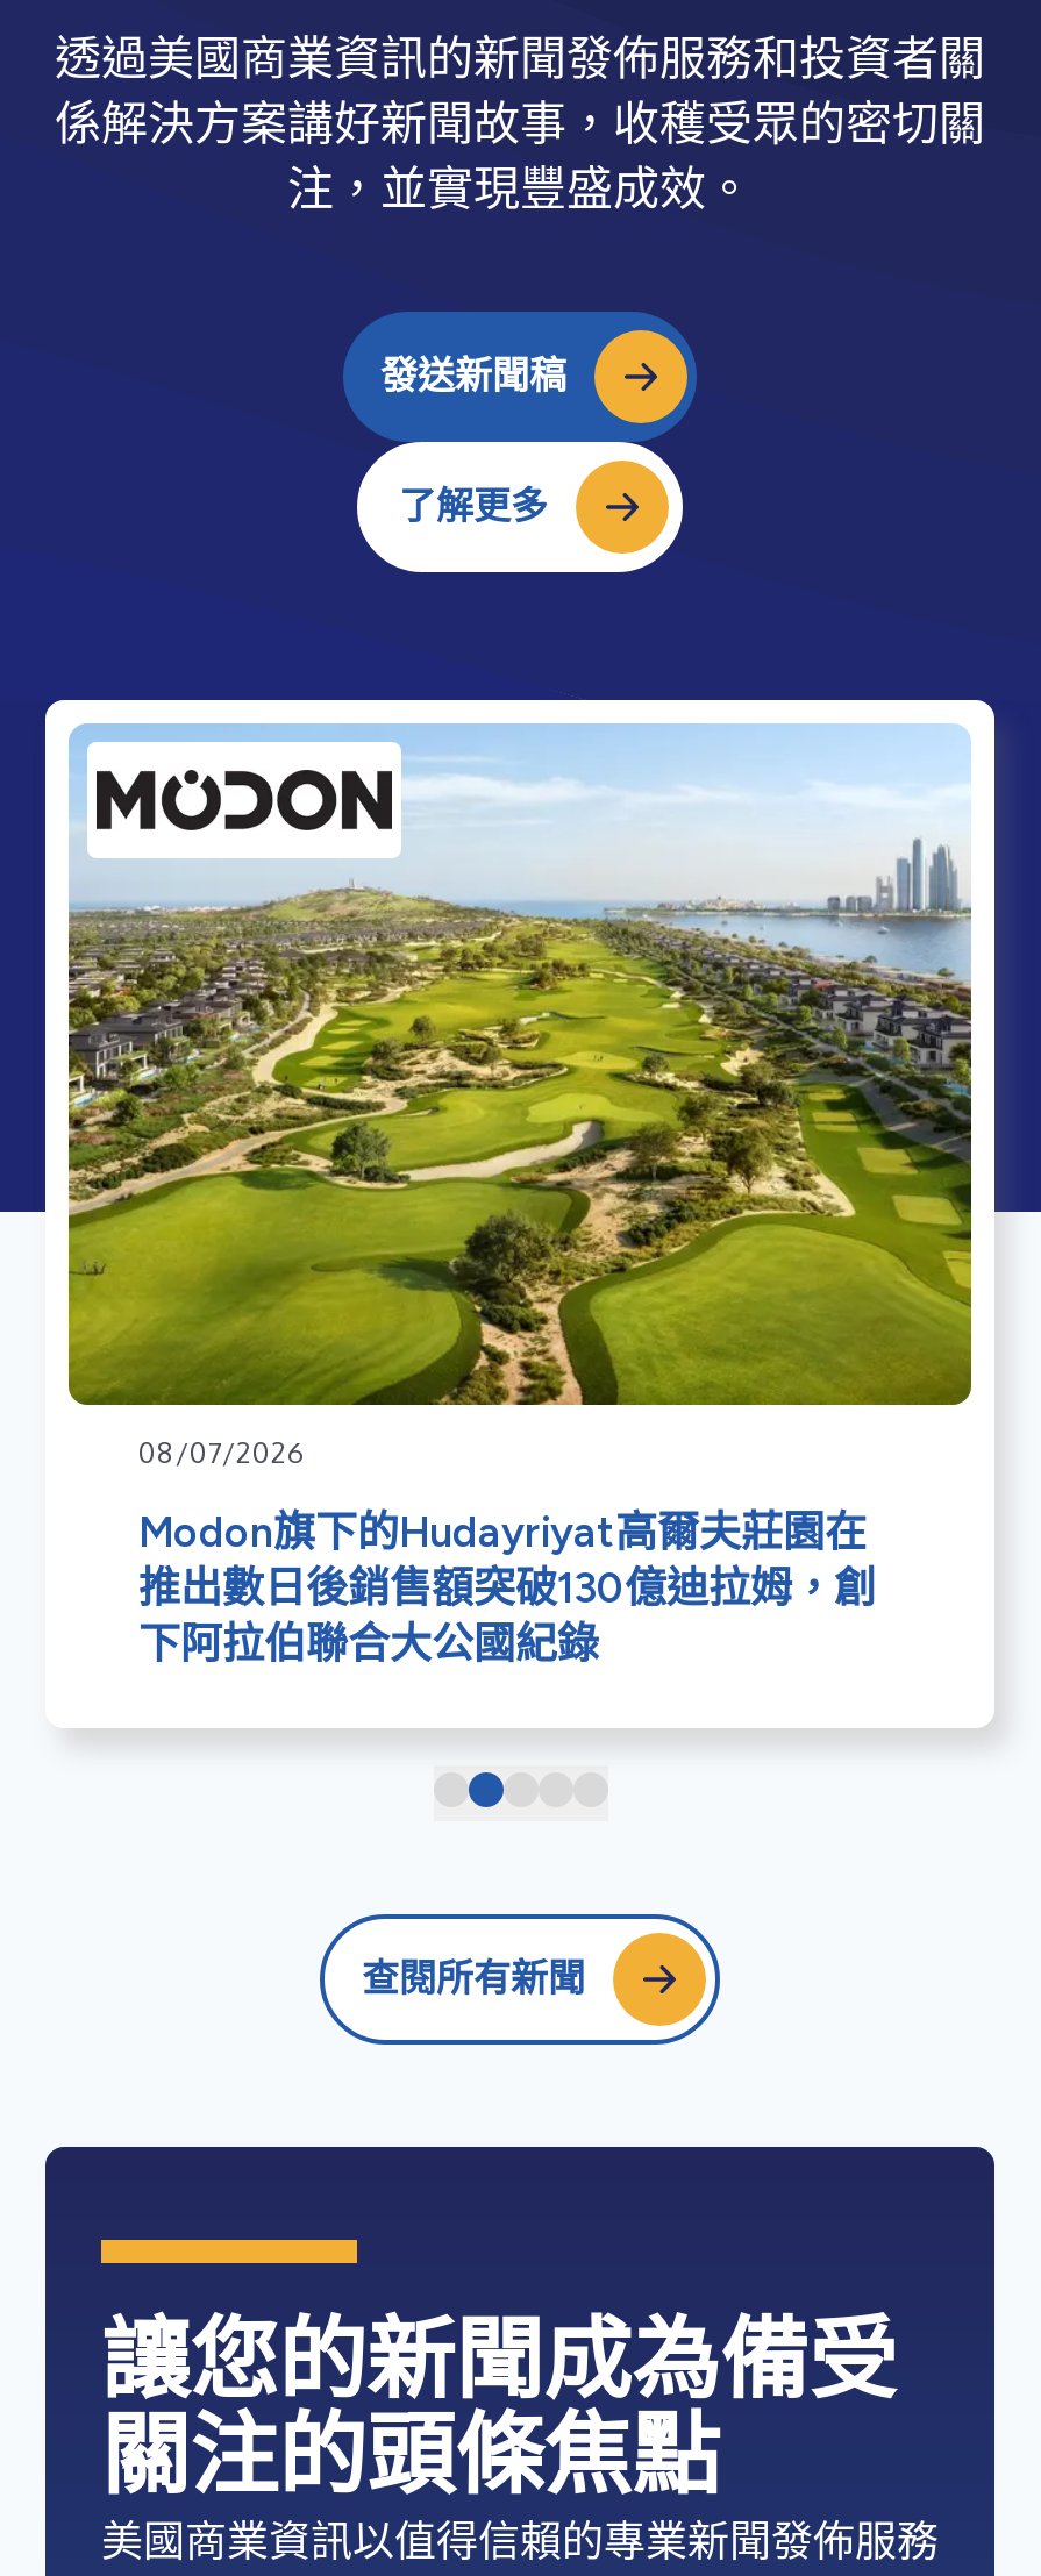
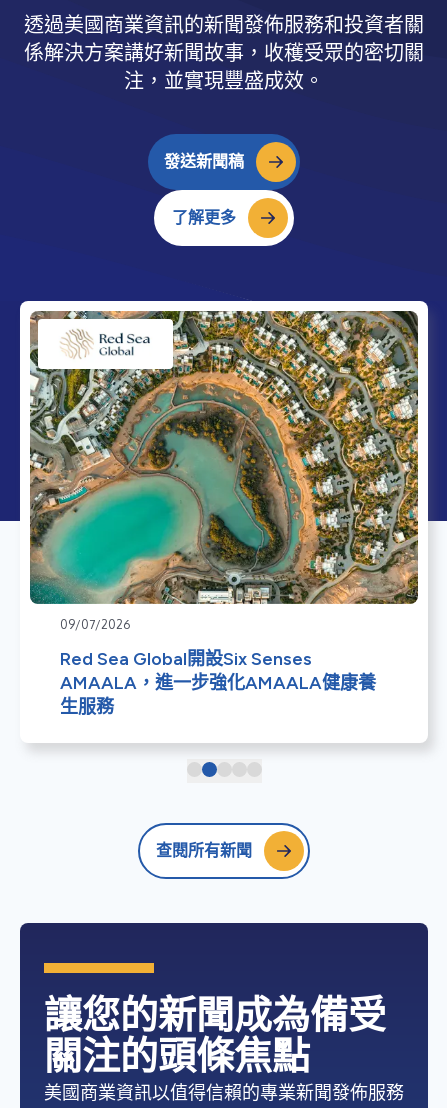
[66,723,974,1470] [image] | 08/07/2026 -> [29,310,419,632] [image] | 09/07/2026
[138,1507,876,1670] Modon旗下的Hudayriyat高爾夫莊園在 | 推出數日後銷售額突破130億迪拉姆，創 | 下阿拉伯聯合大公國紀錄 -> [60,648,376,718] Red Sea Global開設Six Senses | AMAALA，進一步強化AMAALA健康養 | 生服務

